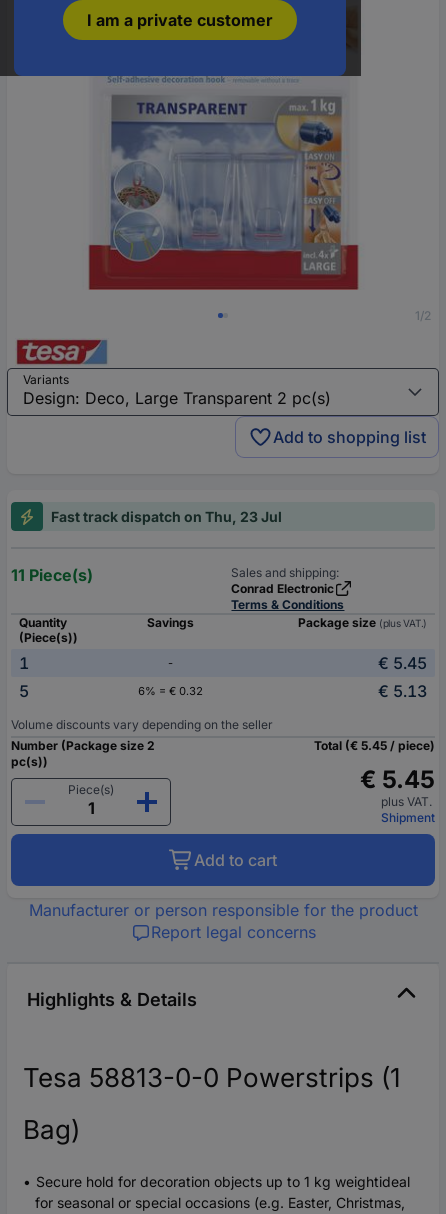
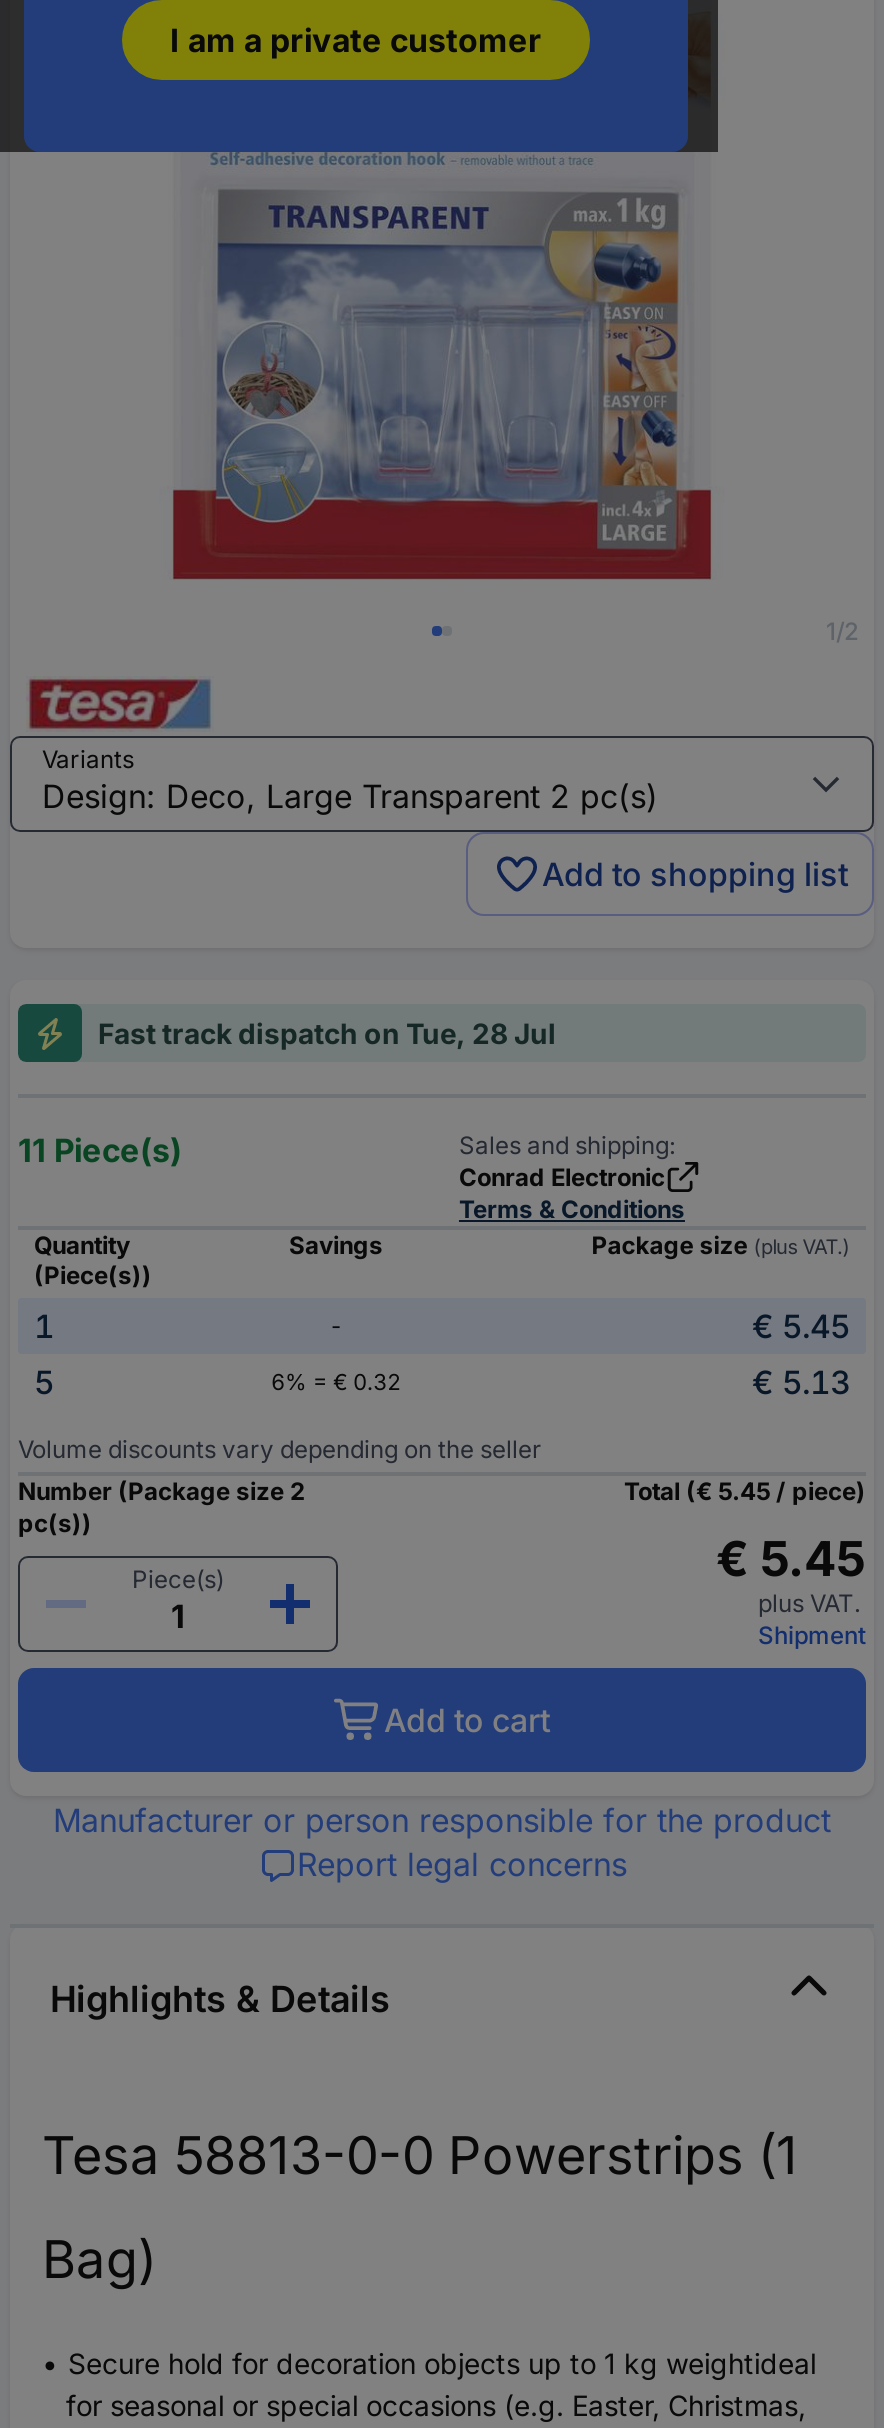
[51,508,282,525] Fast track dispatch on Thu, 23 Jul -> [98,1016,556,1050] Fast track dispatch on Tue, 28 Jul

